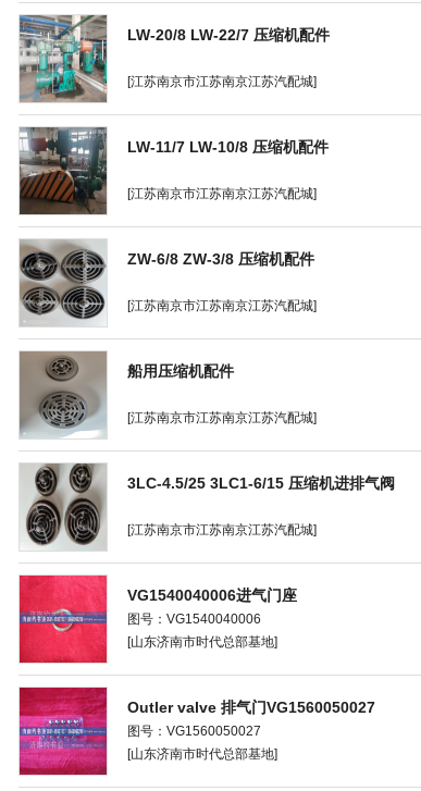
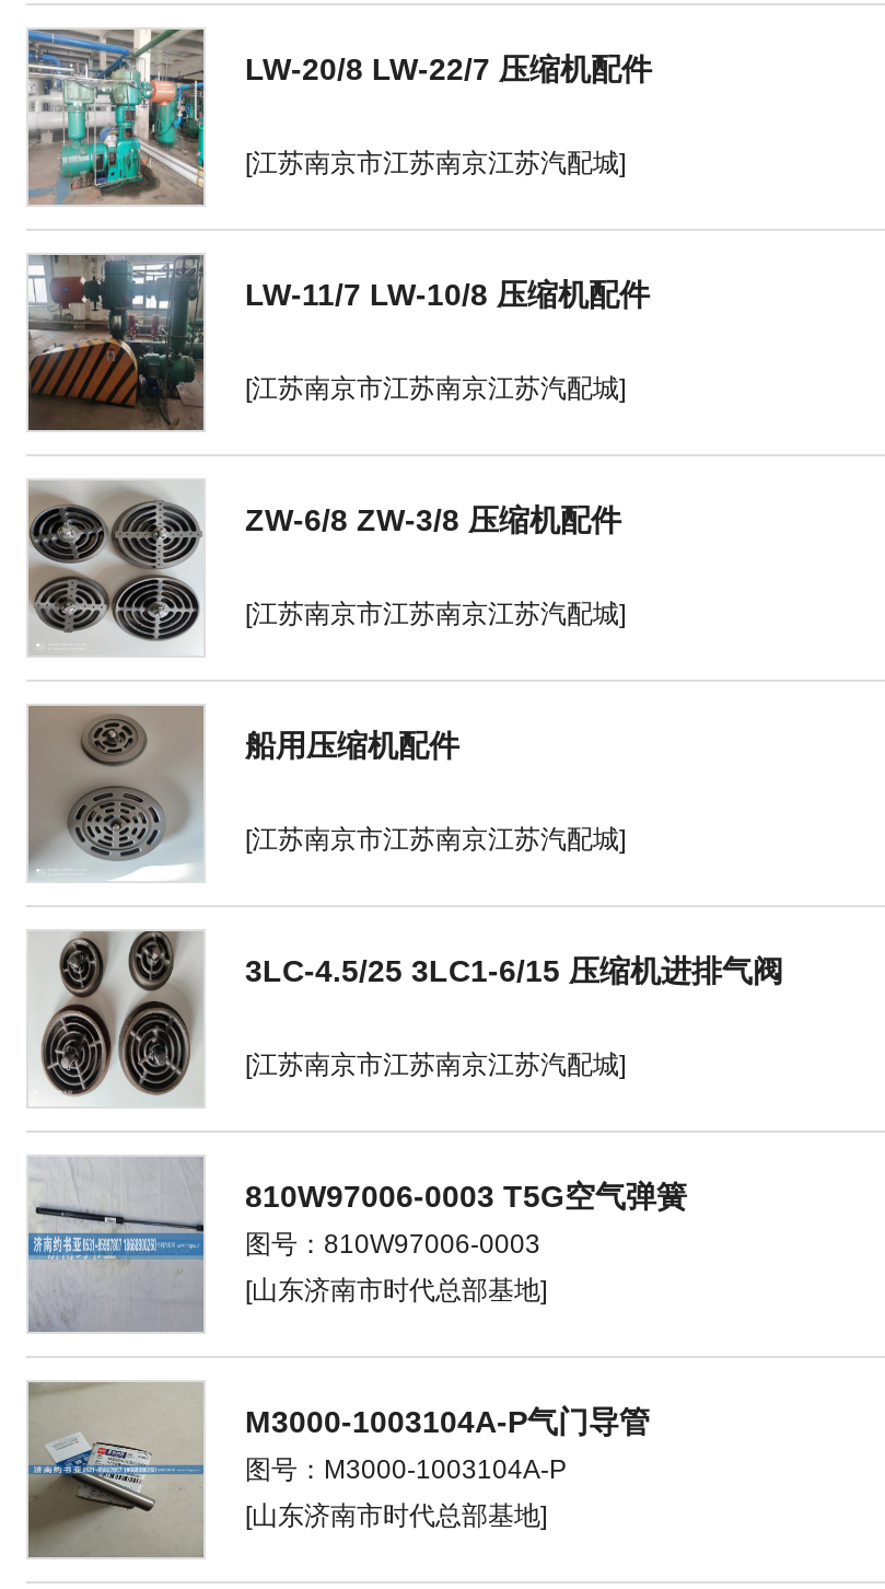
[18,574,297,664] [image] | VG1540040006进气门座 | 图号：VG1540040006 -> [26,1155,687,1334] [image] | 810W97006-0003 T5G空气弹簧 | 图号：810W97006-0003
[18,687,375,776] [image] | Outler valve 排气门VG1560050027 | 图号：VG1560050027 -> [26,1380,650,1559] [image] | M3000-1003104A-P气门导管 | 图号：M3000-1003104A-P

